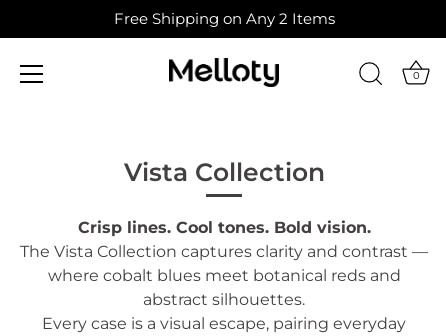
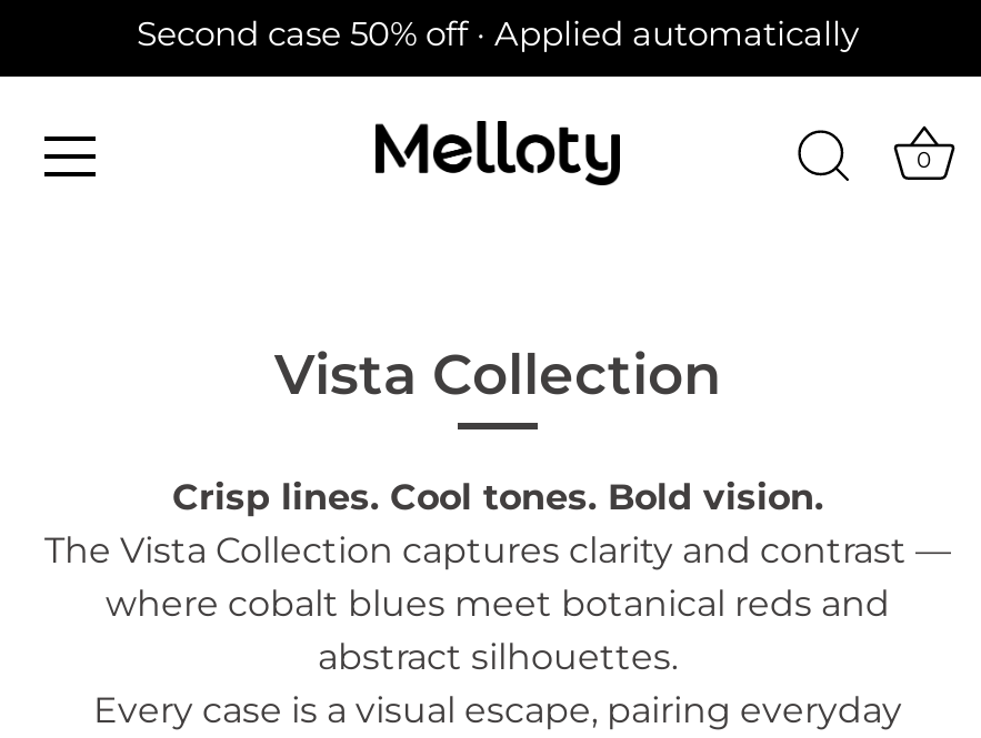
[113,8,334,27] Free Shipping on Any 2 Items -> [137,11,859,53] Second case 50% off · Applied automatically

